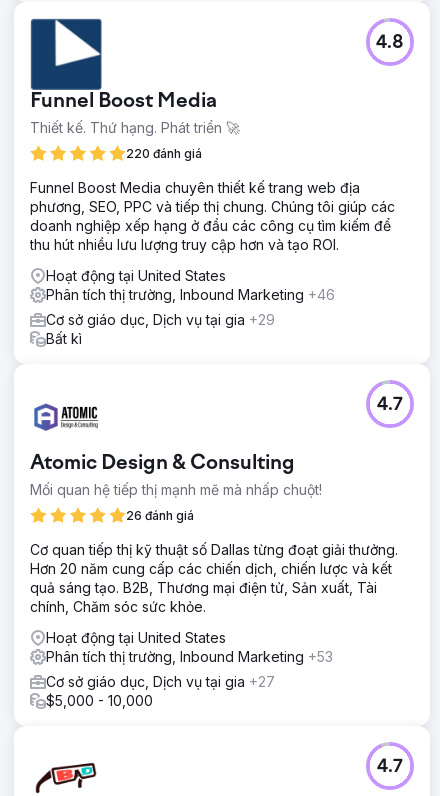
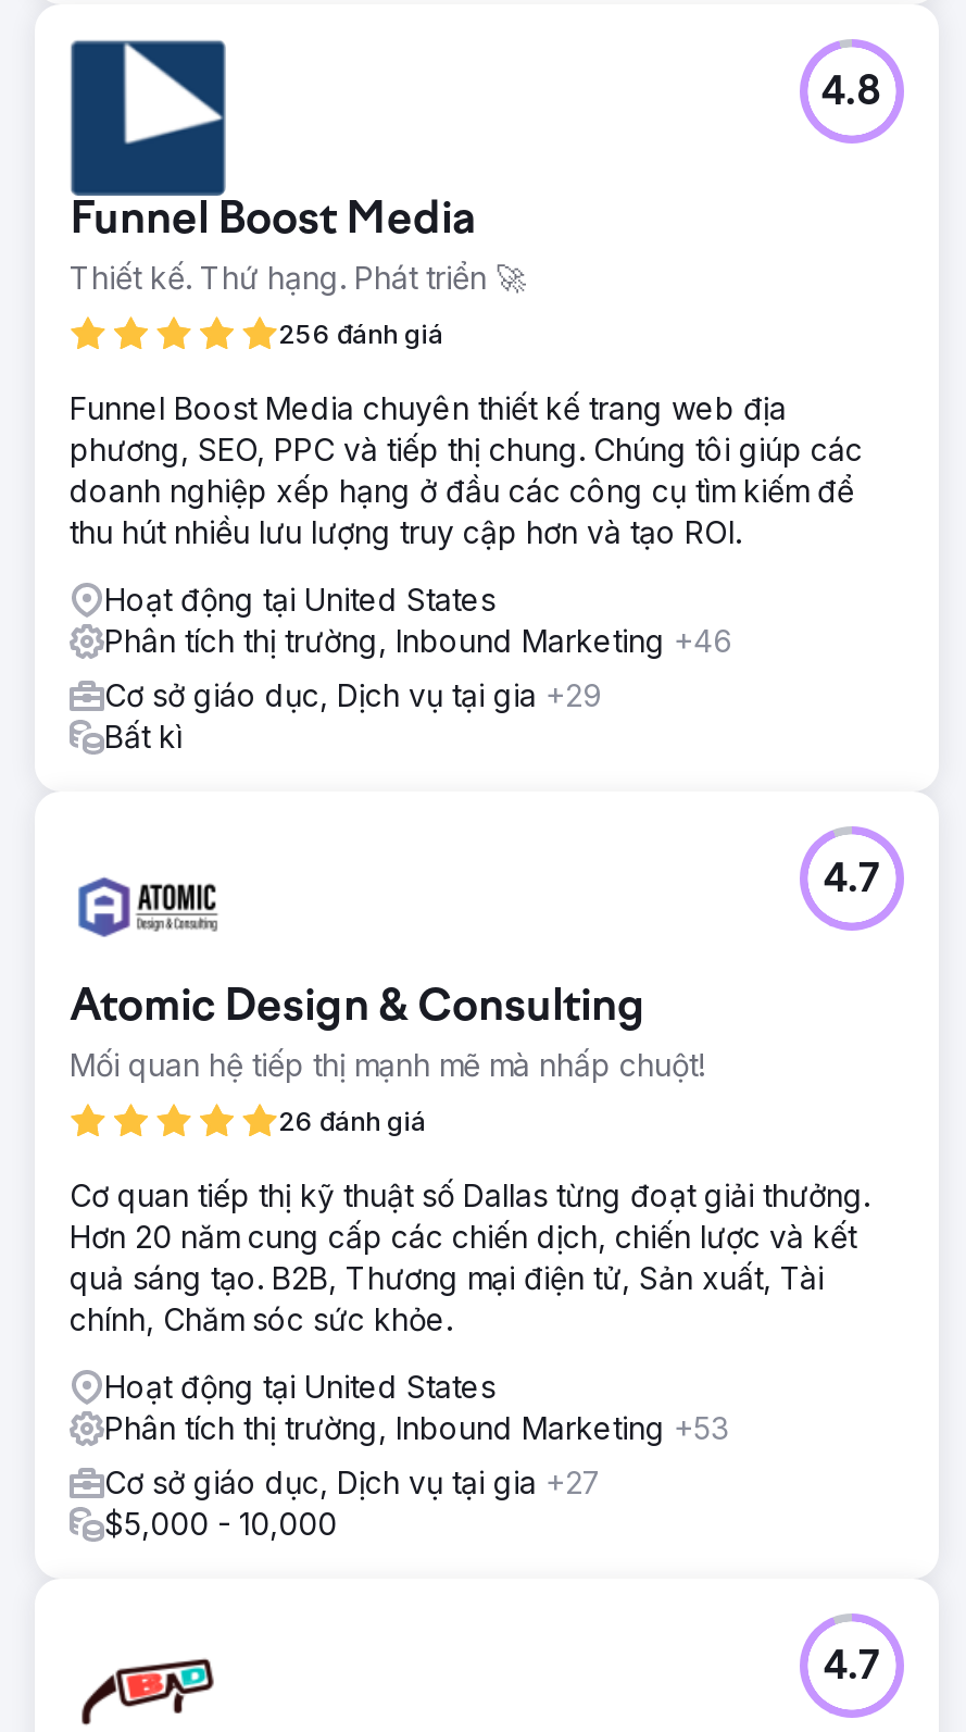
[126,146,202,161] 220 đánh giá -> [278,317,443,349] 256 đánh giá

